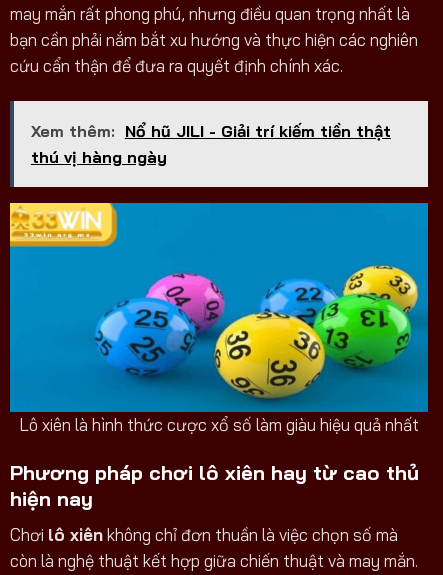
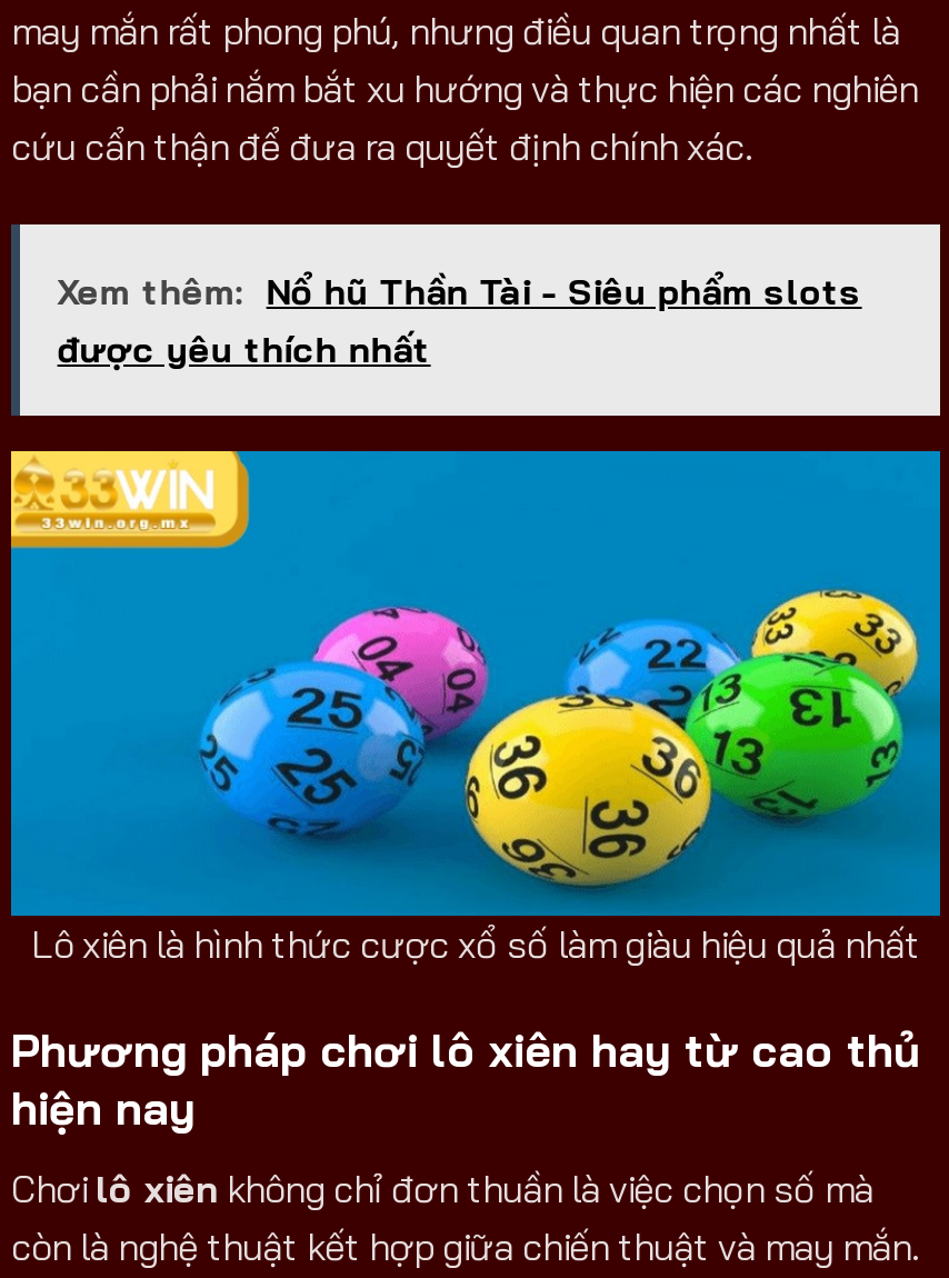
[31,121,391,167] Xem thêm: Nổ hũ JILI - Giải trí kiếm tiền thật | thú vị hàng ngày -> [57,268,862,371] Xem thêm: Nổ hũ Thần Tài - Siêu phẩm slots | được yêu thích nhất

